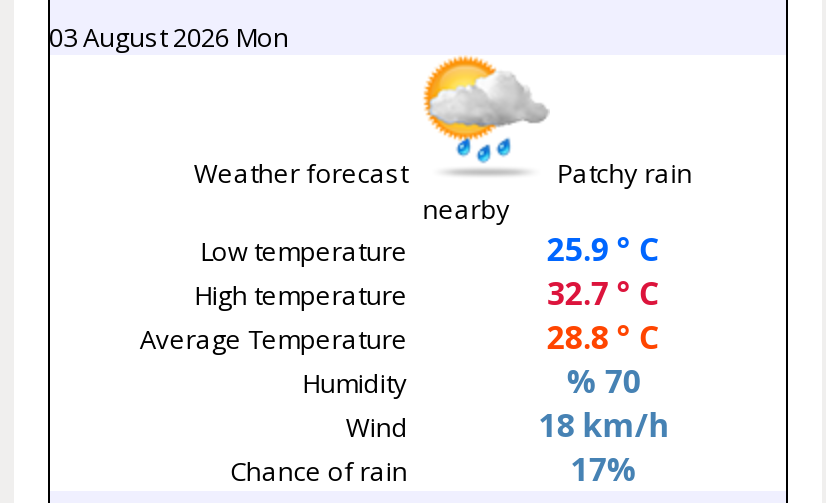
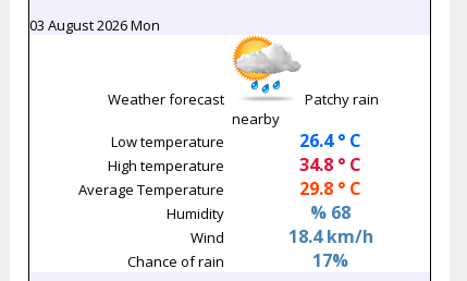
[547,226,661,270] 25.9 ° C -> [300,128,362,152] 26.4 ° C
[547,270,661,314] 32.7 ° C -> [300,152,362,176] 34.8 ° C
[547,314,661,358] 28.8 ° C -> [300,176,362,200] 29.8 ° C
[567,358,641,402] % 70 -> [311,200,351,224] % 68
[539,402,669,446] 18 km/h -> [288,224,373,248] 18.4 km/h

